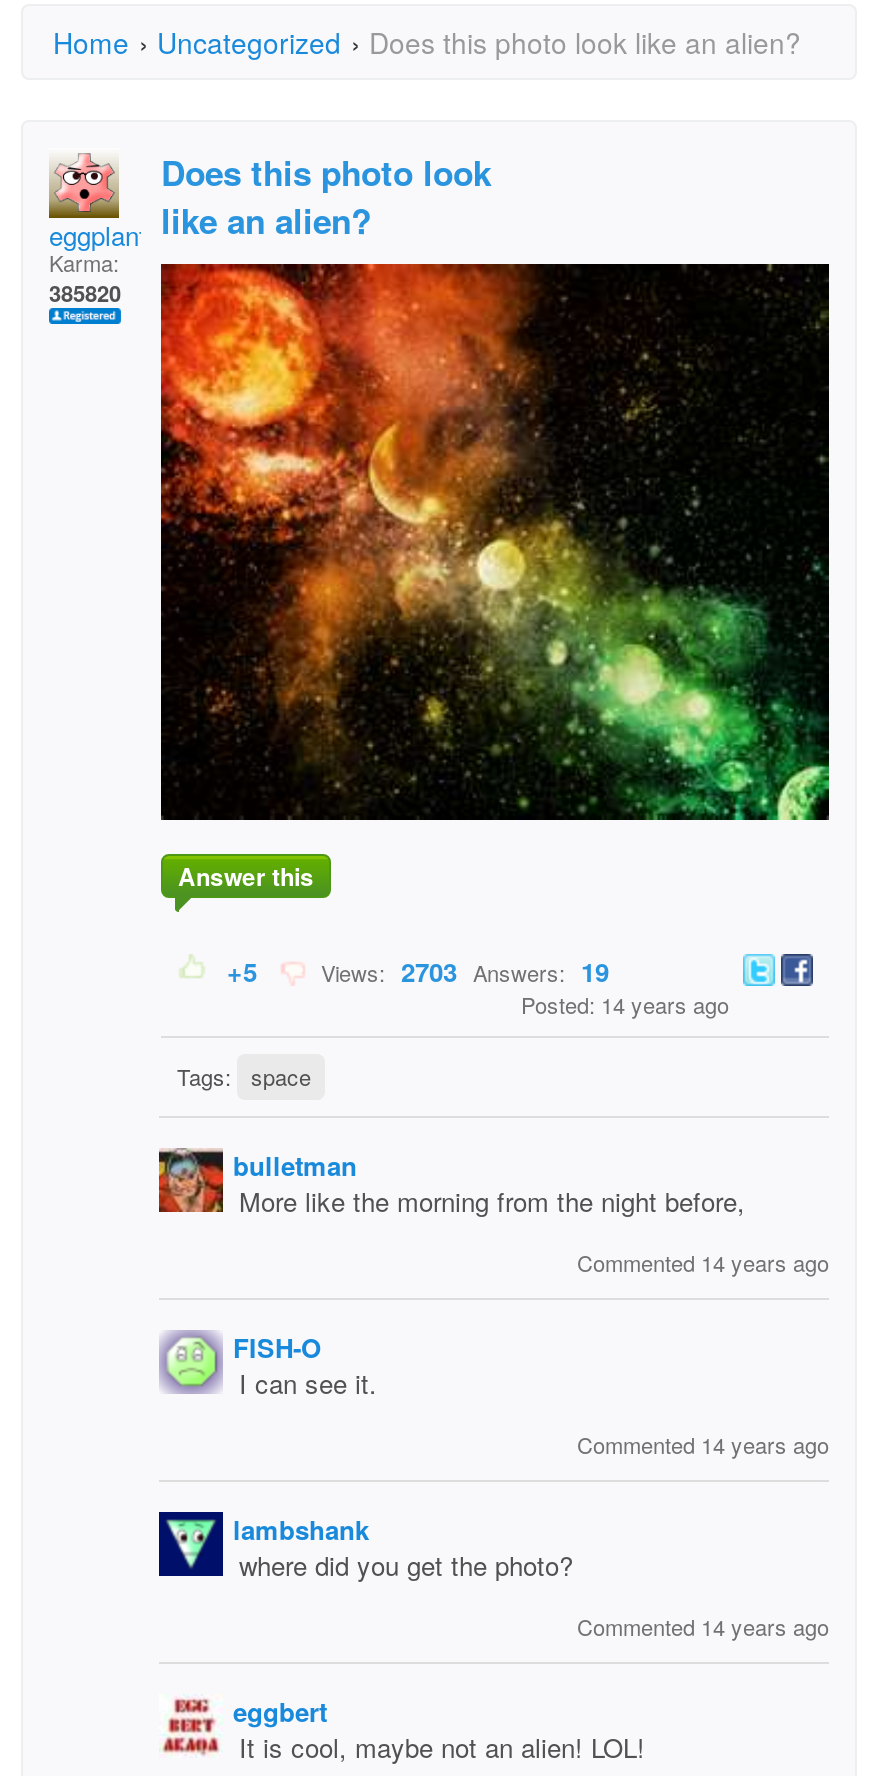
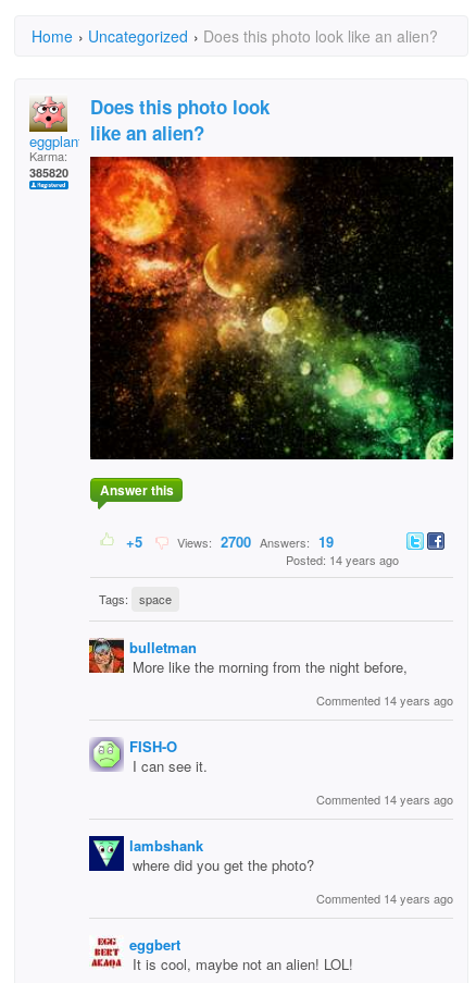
[309,953,609,991] Views: 2703 Answers: 19 -> [171,532,334,552] Views: 2700 Answers: 19

